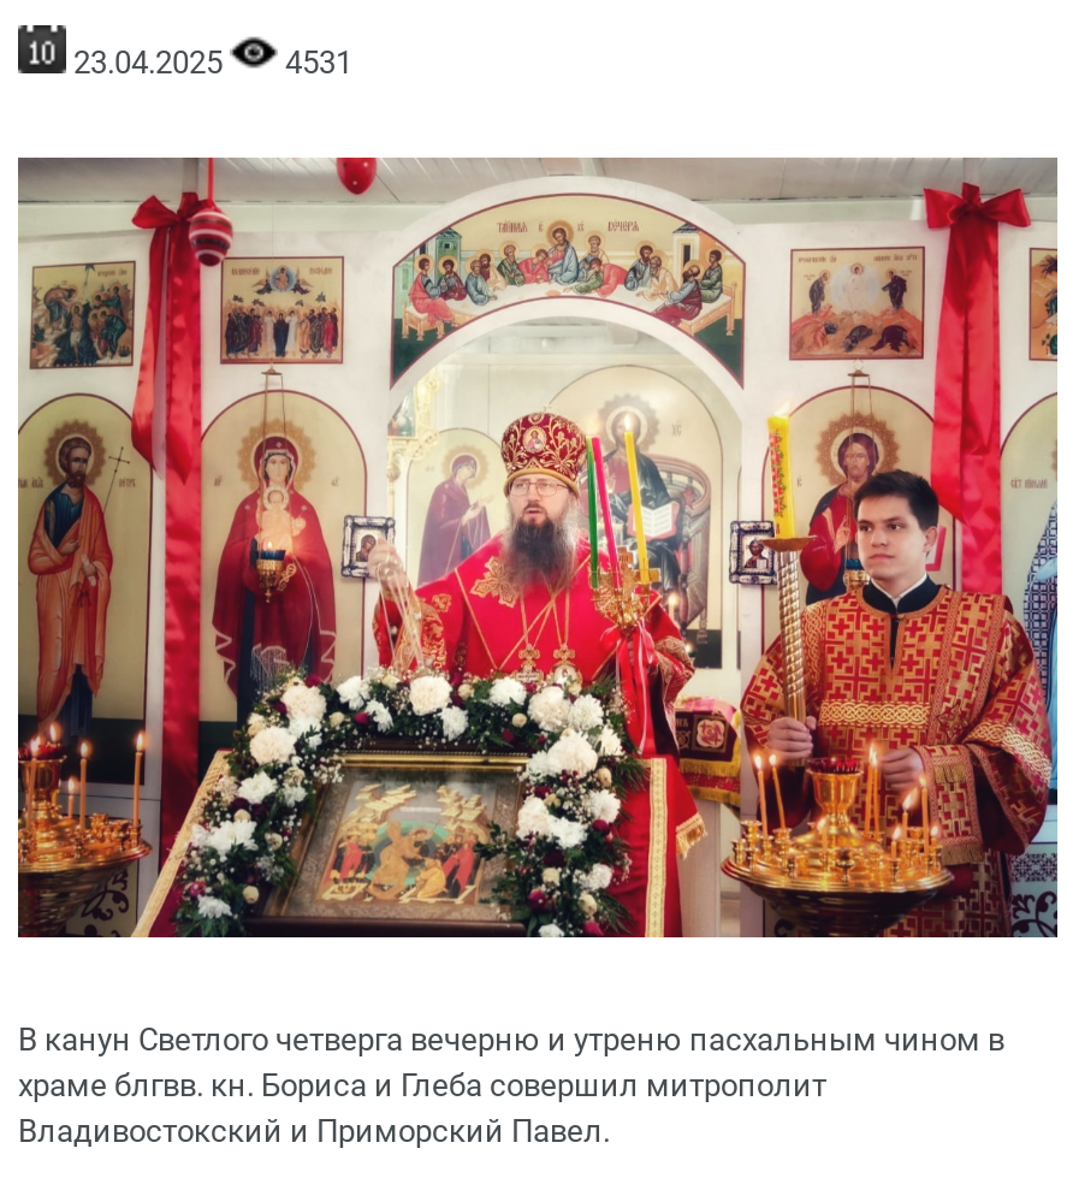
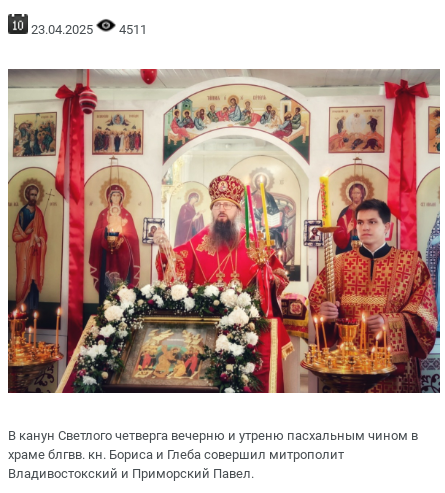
[66,44,352,80] 23.04.2025 4531 -> [28,22,147,37] 23.04.2025 4511

